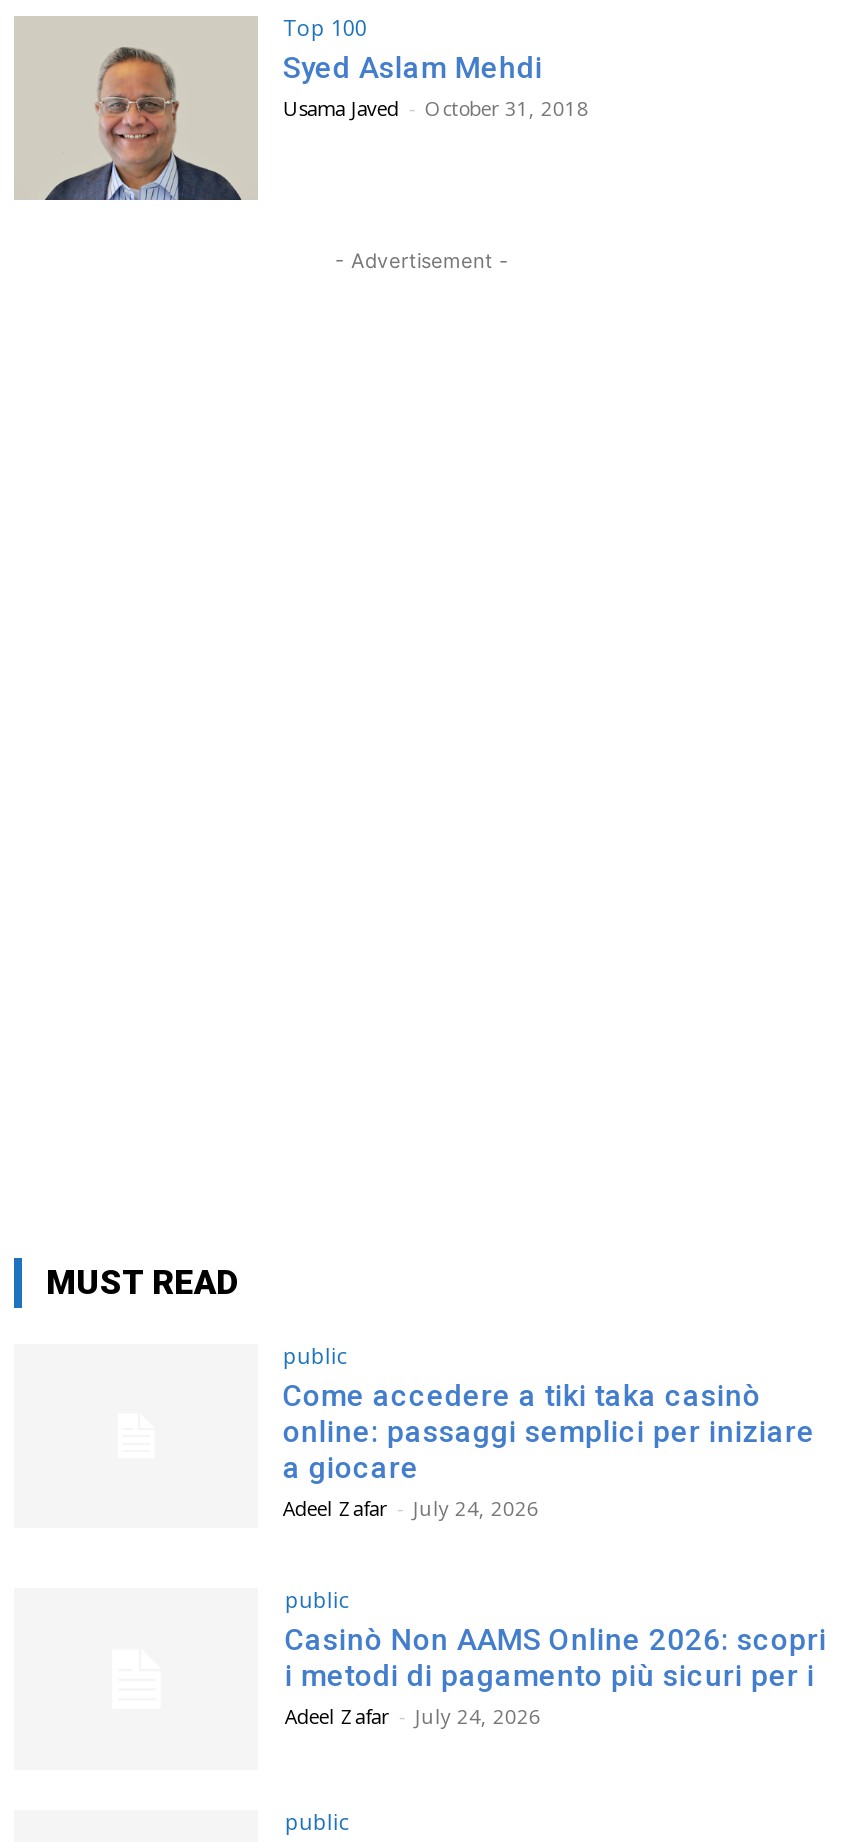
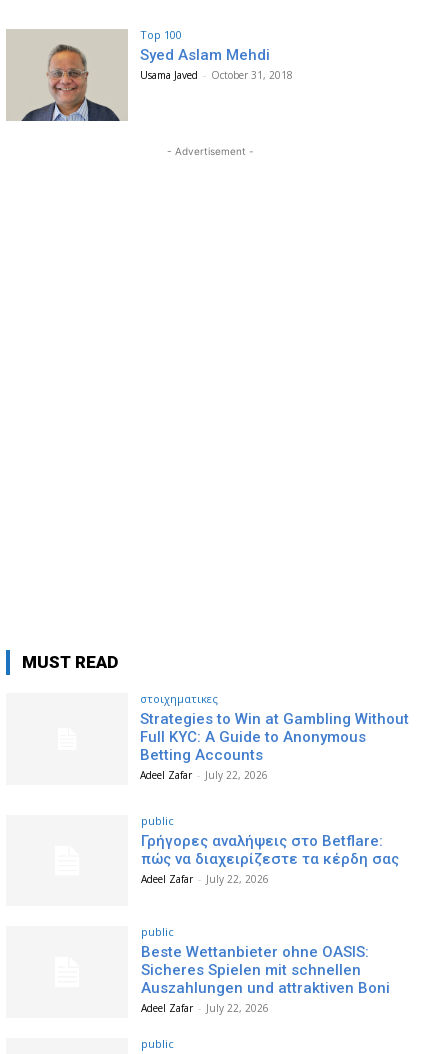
none -> [140,691,409,782] στοιχηματικες | Strategies to Win at Gambling Without | Full KYC: A Guide to Anonymous | Betting Accounts | Adeel Zafar - July 22, 2026
[283,1378,815,1522] Come accedere a tiki taka casinò | online: passaggi semplici per iniziare | a giocare | Adeel Zafar - July 24, 2026 -> [141,832,399,886] Γρήγορες αναλήψεις στο Betflare: | πώς να διαχειρίζεστε τα κέρδη σας | Adeel Zafar - July 22, 2026
[285,1621,827,1729] Casinò Non AAMS Online 2026: scopri | i metodi di pagamento più sicuri per i | Adeel Zafar - July 24, 2026 -> [141,943,390,1015] Beste Wettanbieter ohne OASIS: | Sicheres Spielen mit schnellen | Auszahlungen und attraktiven Boni | Adeel Zafar - July 22, 2026

